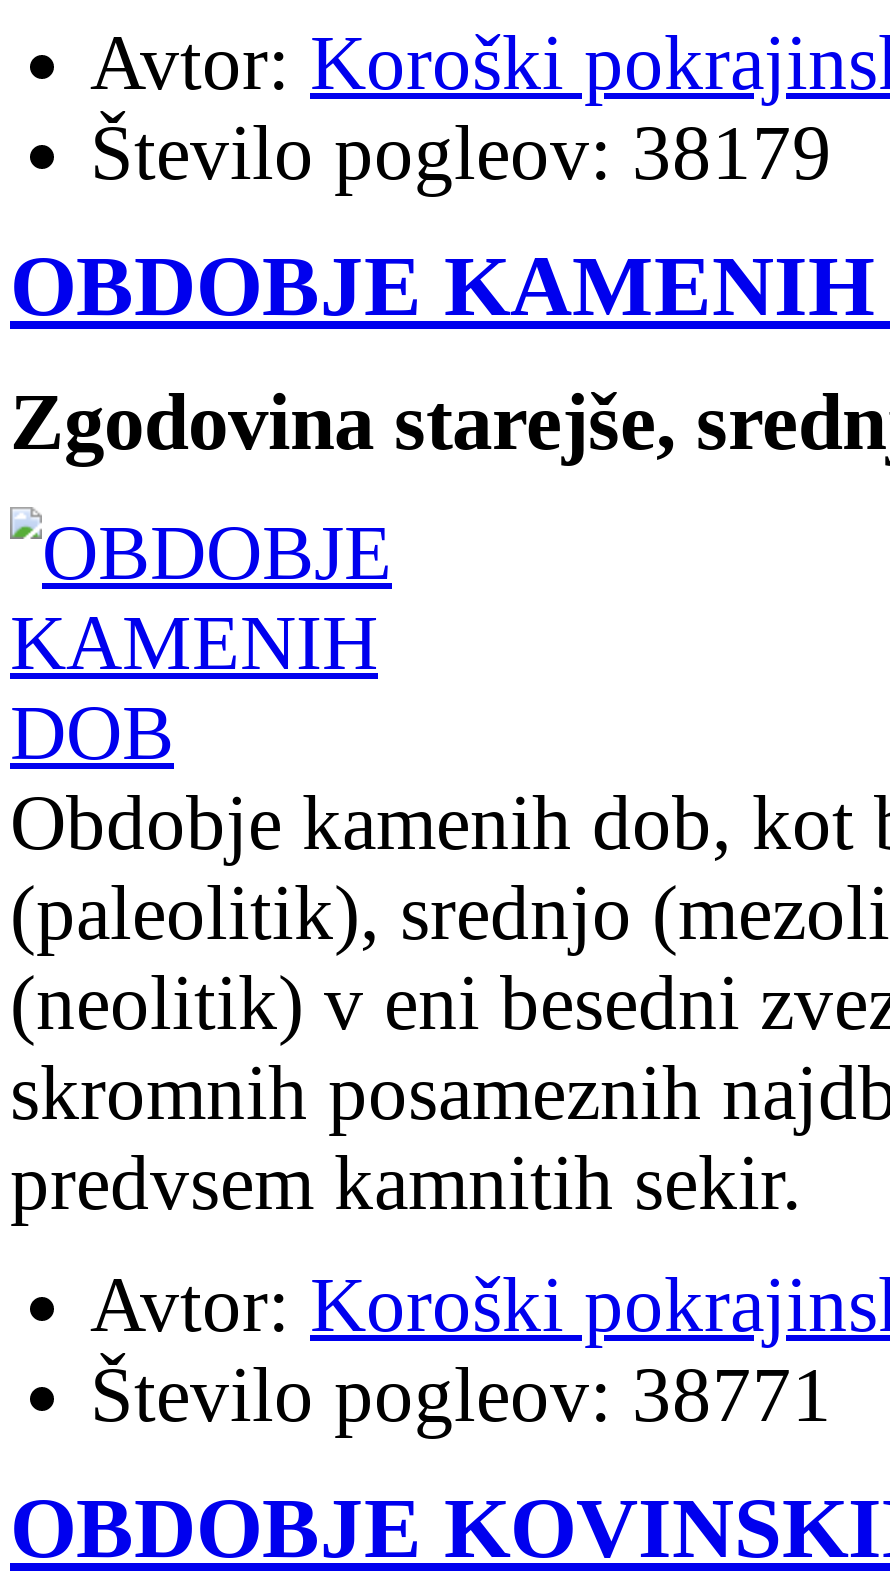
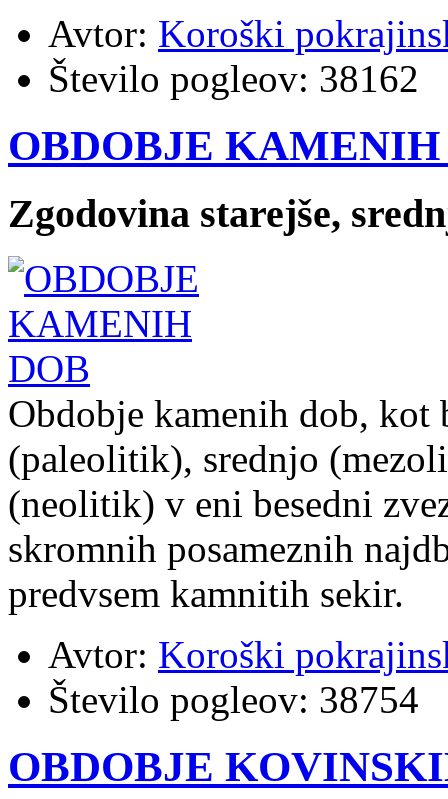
[90,110,832,196] Število pogleov: 38179 -> [48,57,419,100] Število pogleov: 38162
[90,1351,832,1437] Število pogleov: 38771 -> [48,678,419,721] Število pogleov: 38754

